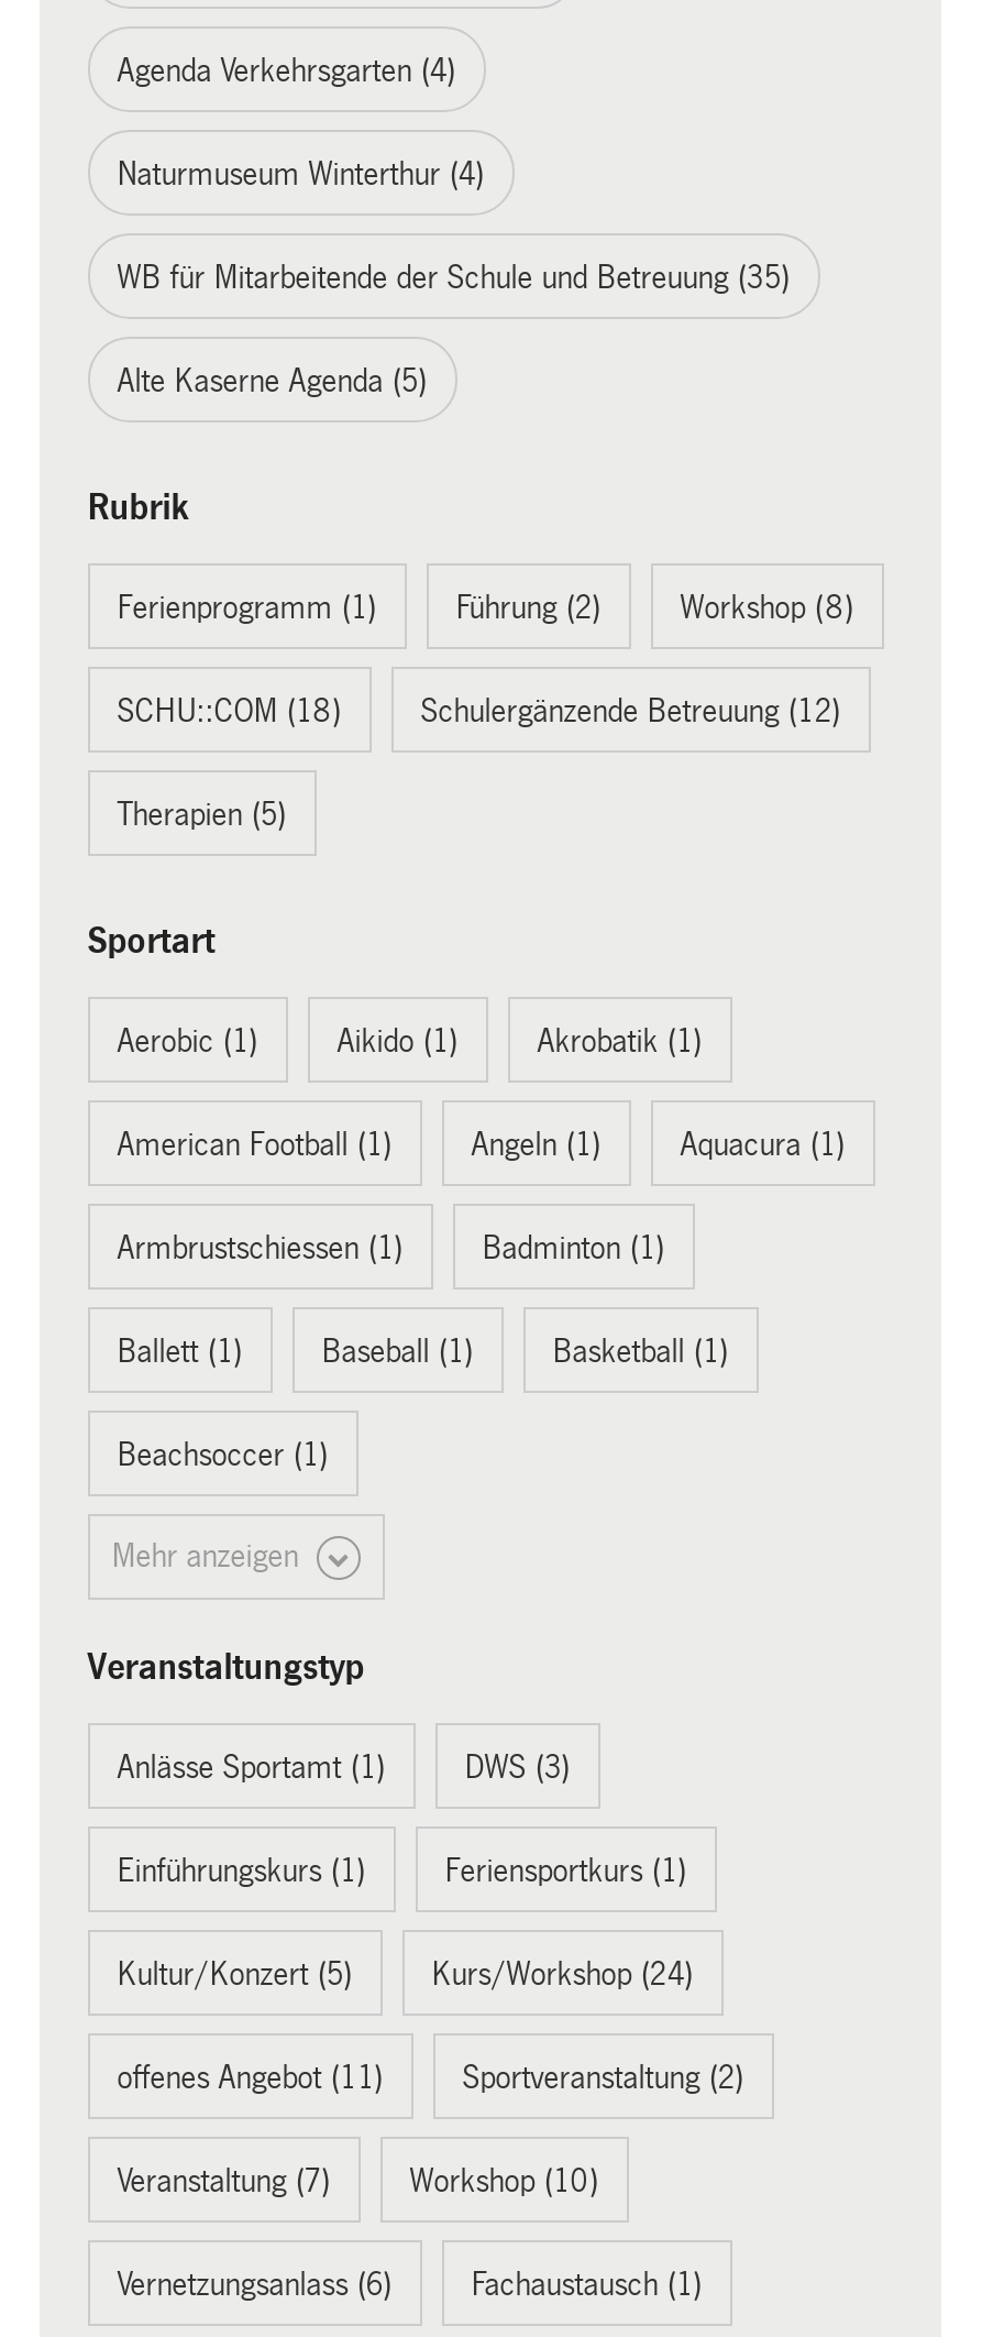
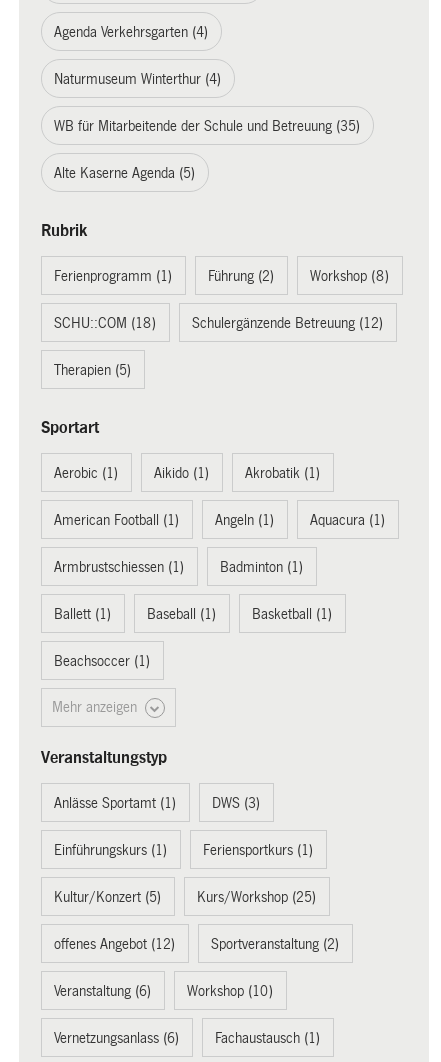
[432,1956,693,1991] Kurs/Workshop (24) -> [197,889,316,905] Kurs/Workshop (25)
[117,2059,383,2094] offenes Angebot (11) -> [54,936,175,952] offenes Angebot (12)
[117,2163,330,2198] Veranstaltung (7) -> [54,983,151,999] Veranstaltung (6)

